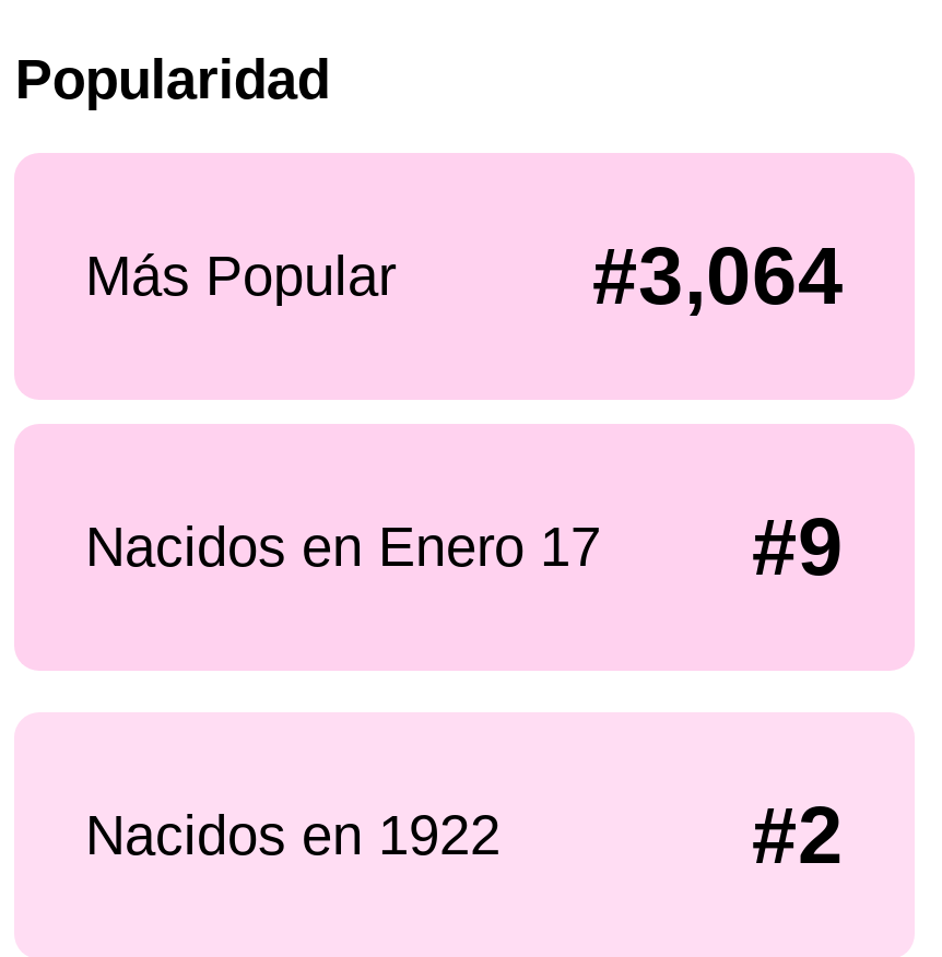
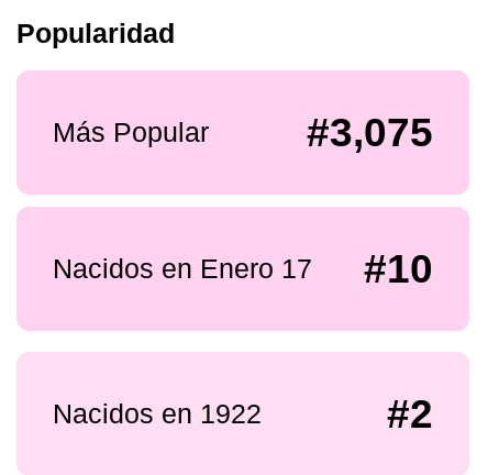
[592,231,844,321] #3,064 -> [307,110,434,155] #3,075
[752,503,844,593] #9 -> [364,247,434,292] #10

